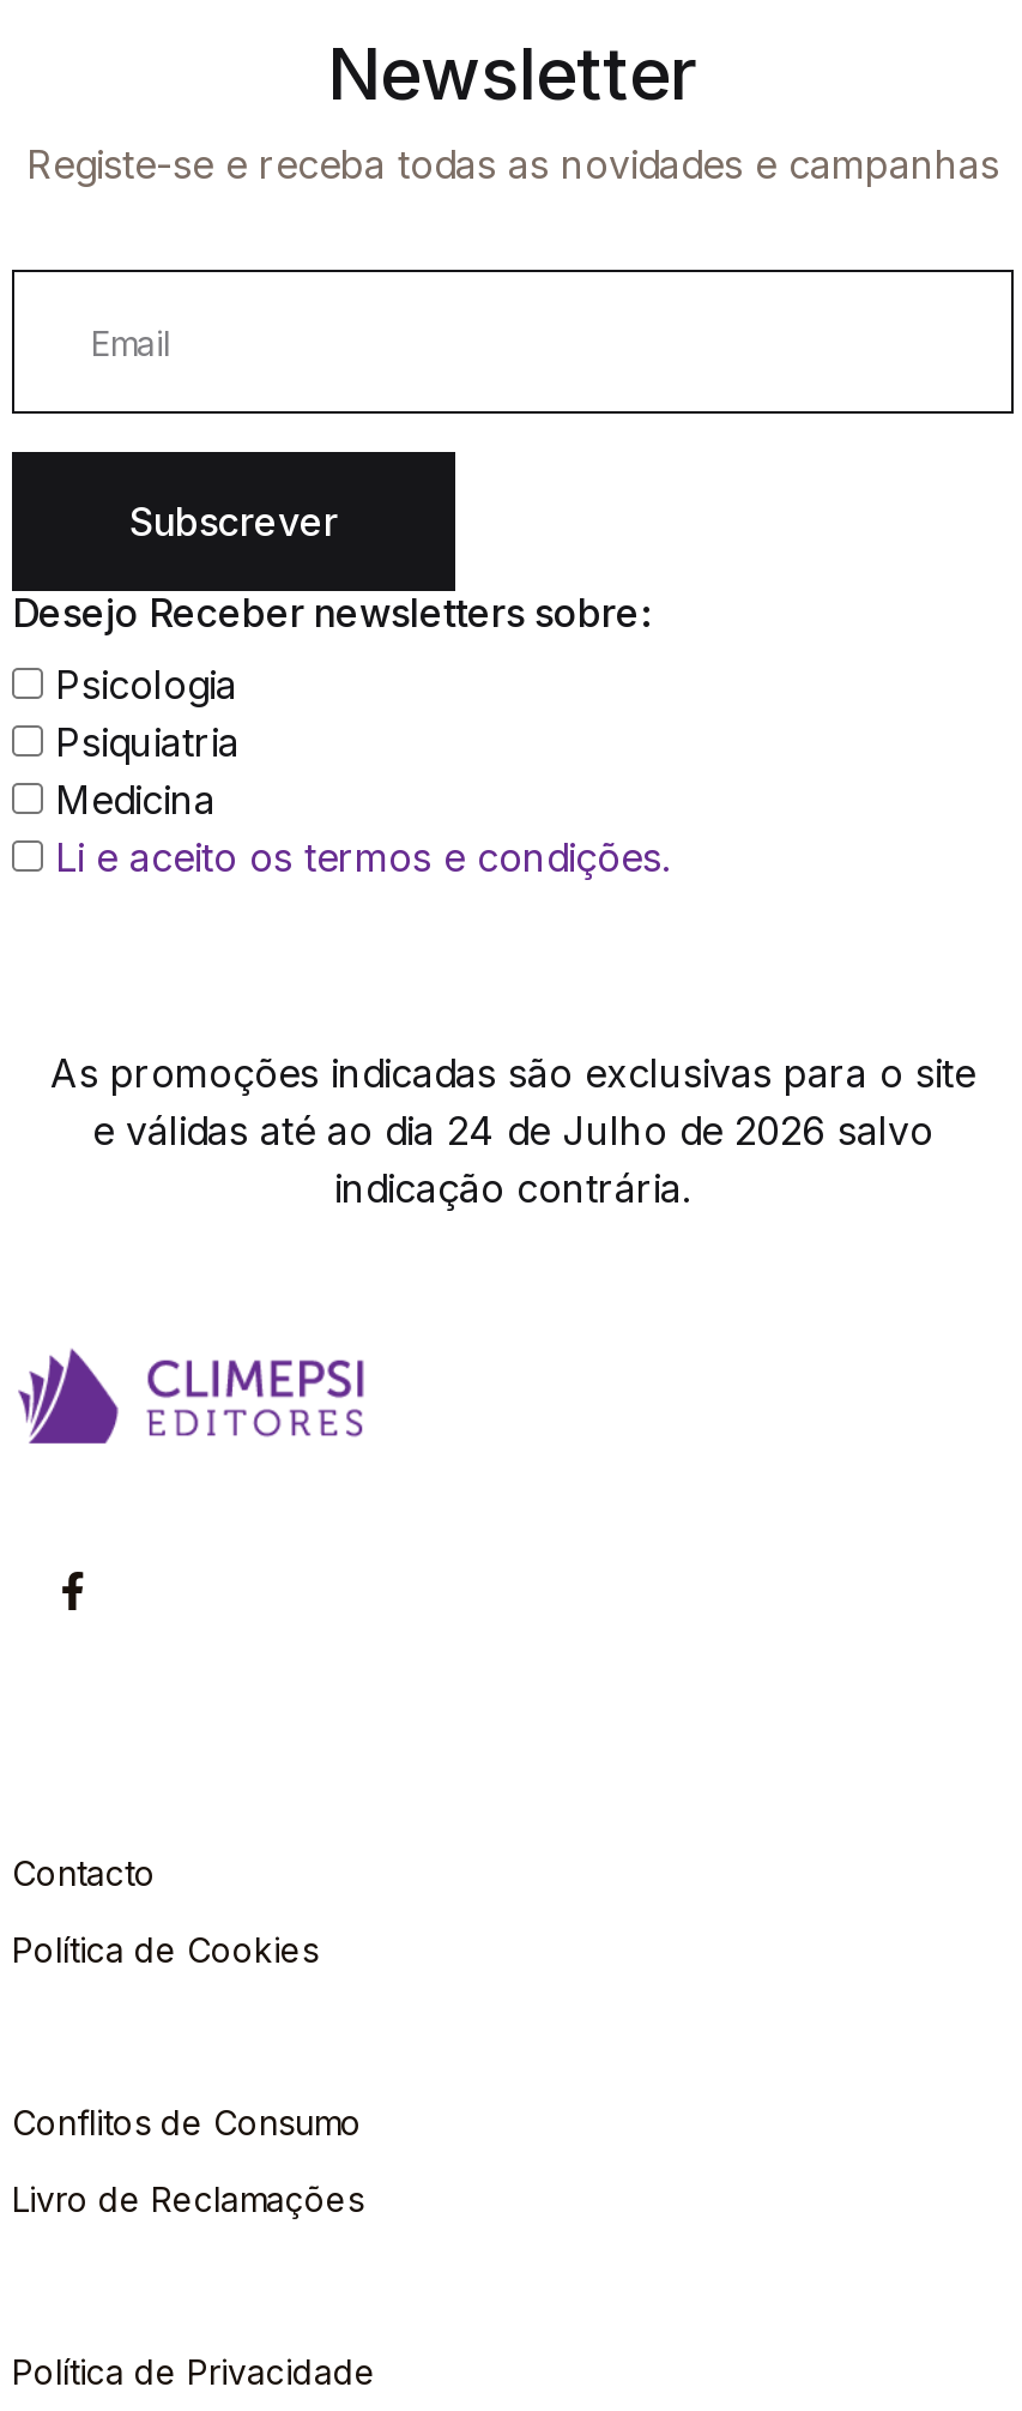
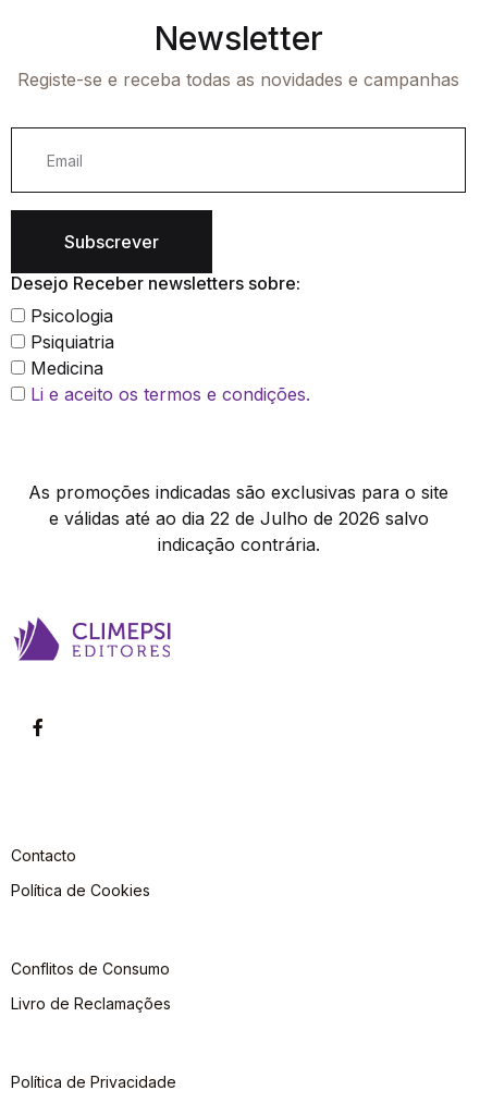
[92,1108,933,1156] e válidas até ao dia 24 de Julho de 2026 salvo -> [48,508,428,530] e válidas até ao dia 22 de Julho de 2026 salvo

